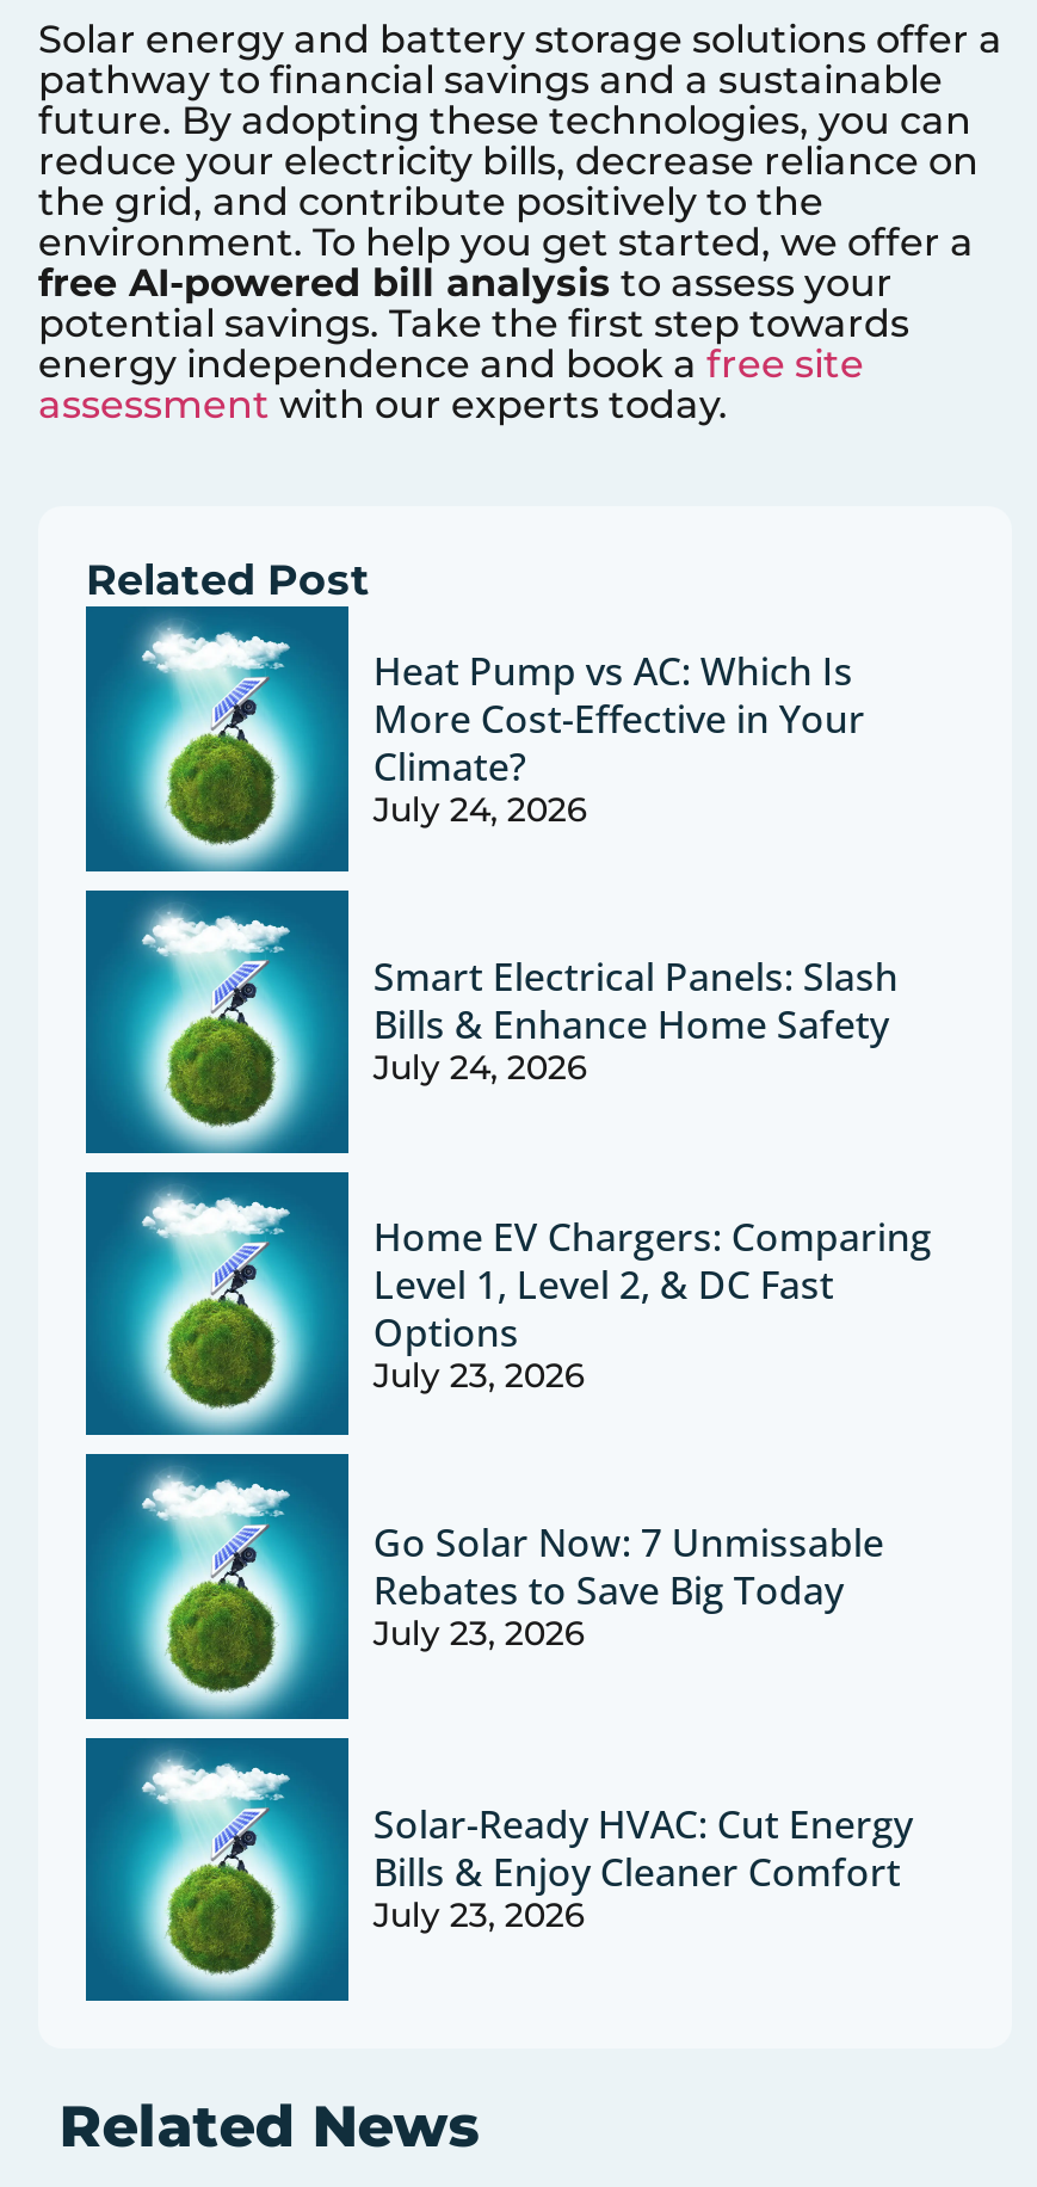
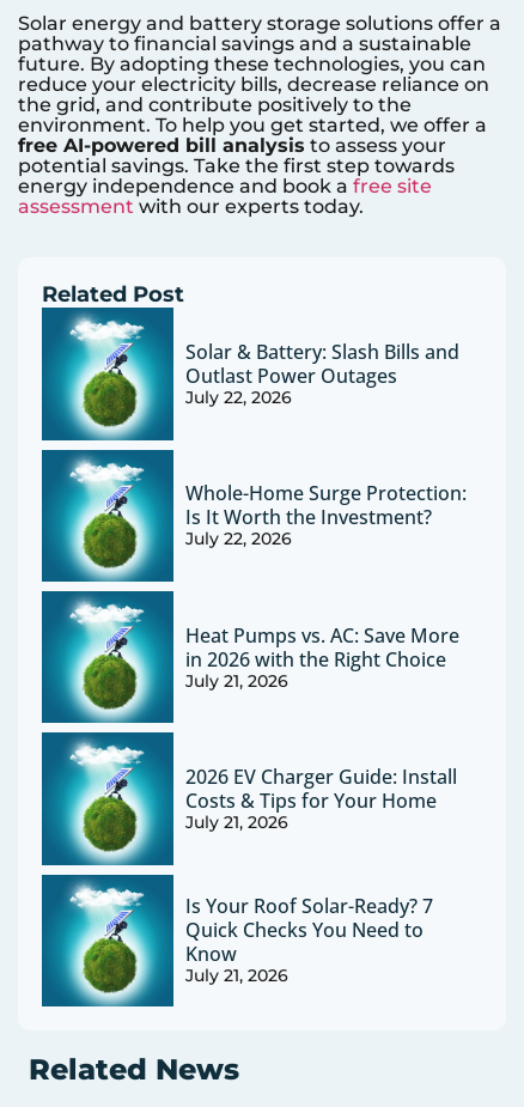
[373,644,865,831] Heat Pump vs AC: Which Is | More Cost-Effective in Your | Climate? | July 24, 2026 -> [186,339,460,408] Solar & Battery: Slash Bills and | Outlast Power Outages | July 22, 2026
[373,951,898,1089] Smart Electrical Panels: Slash | Bills & Enhance Home Safety | July 24, 2026 -> [186,480,467,550] Whole-Home Surge Protection: | Is It Worth the Investment? | July 22, 2026
[373,1210,932,1396] Home EV Chargers: Comparing | Level 1, Level 2, & DC Fast | Options | July 23, 2026 -> [186,622,460,691] Heat Pumps vs. AC: Save More | in 2026 with the Right Choice | July 21, 2026
[373,1516,884,1655] Go Solar Now: 7 Unmissable | Rebates to Save Big Today | July 23, 2026 -> [186,764,457,833] 2026 EV Charger Guide: Install | Costs & Tips for Your Home | July 21, 2026
[373,1799,913,1938] Solar-Ready HVAC: Cut Energy | Bills & Enjoy Cleaner Comfort | July 23, 2026 -> [186,893,434,987] Is Your Roof Solar-Ready? 7 | Quick Checks You Need to | Know | July 21, 2026

